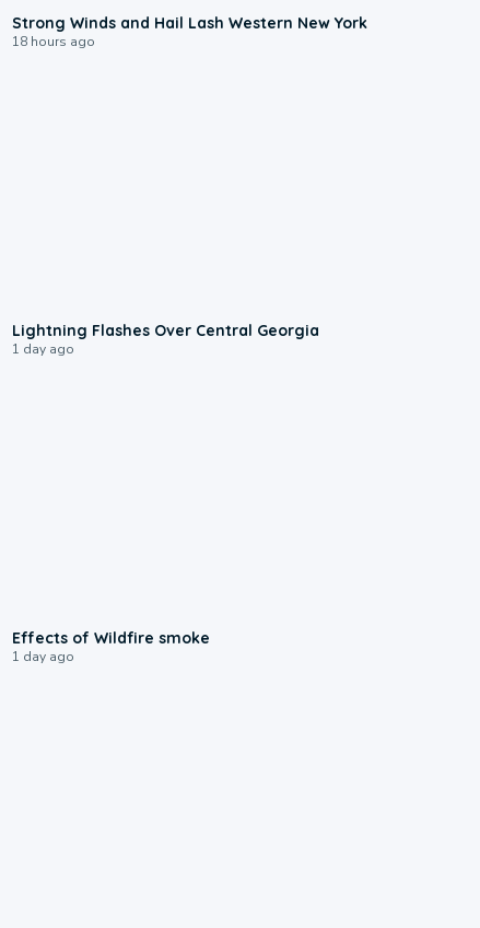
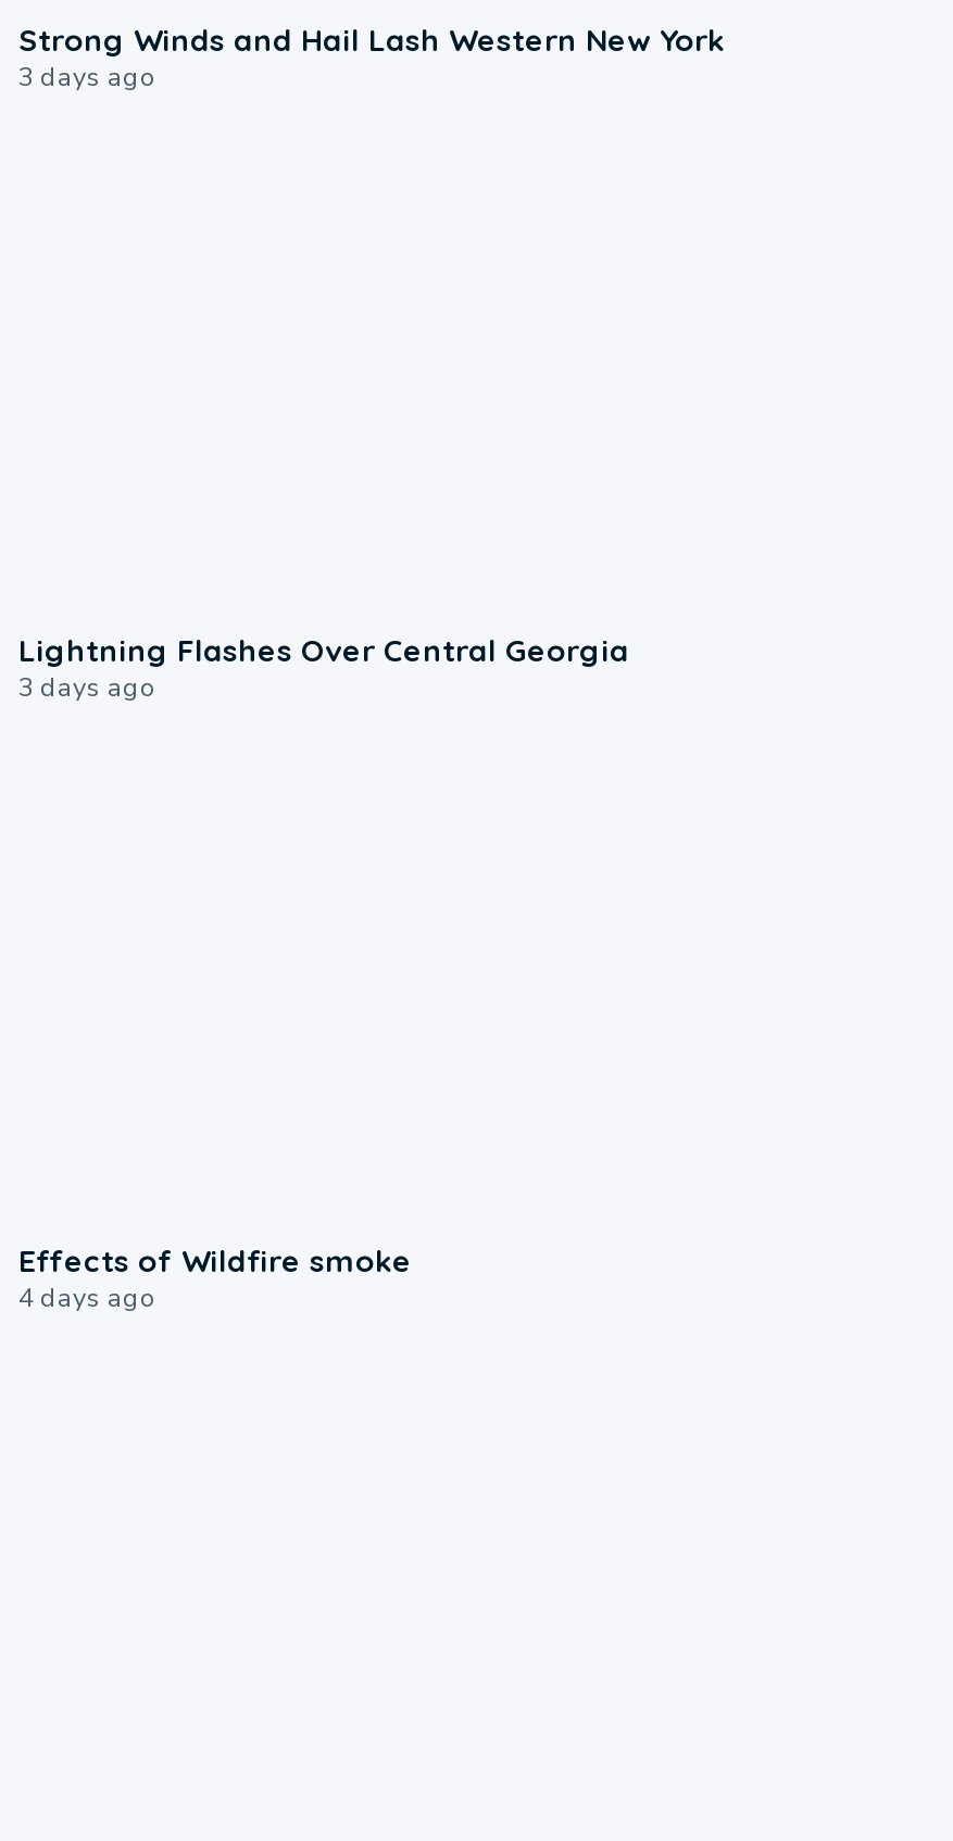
[12,33,96,51] 18 hours ago -> [18,60,157,95] 3 days ago
[12,341,75,358] 1 day ago -> [18,671,157,705] 3 days ago
[12,648,75,666] 1 day ago -> [18,1281,157,1316] 4 days ago

